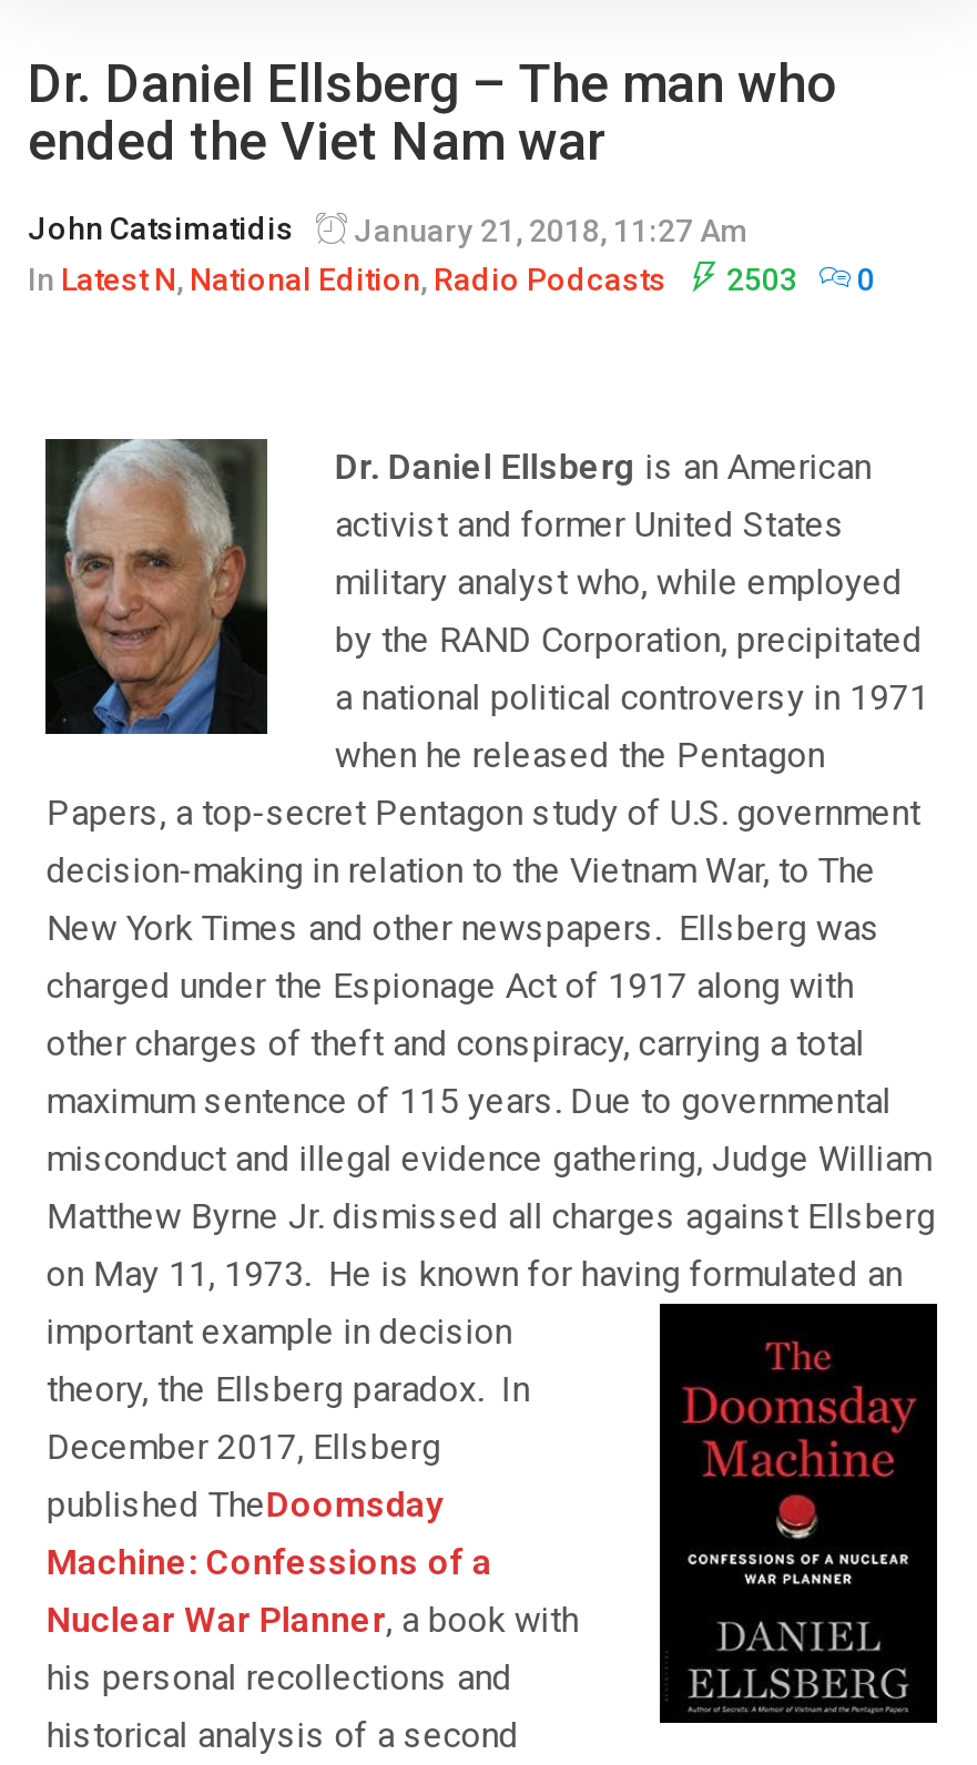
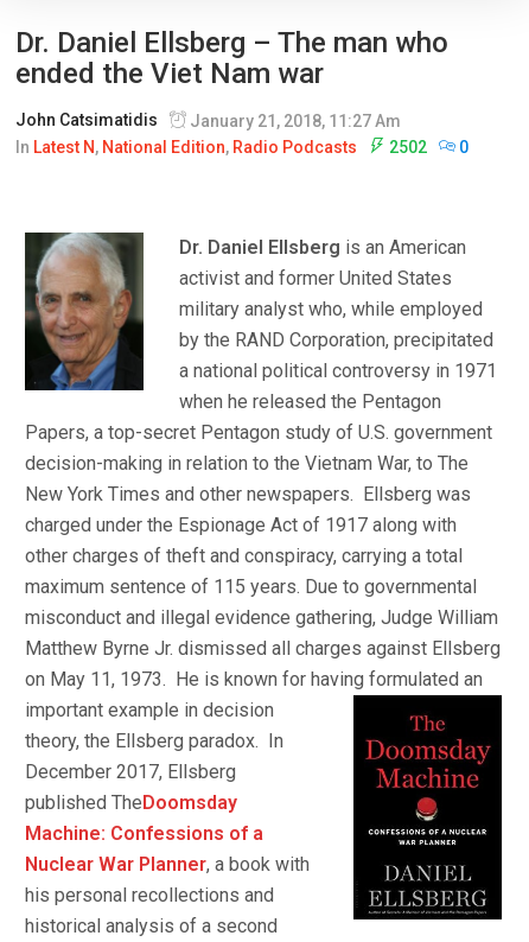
[28,262,875,298] In Latest N, National Edition, Radio Podcasts 2503 0 -> [15,138,469,157] In Latest N, National Edition, Radio Podcasts 2502 0

